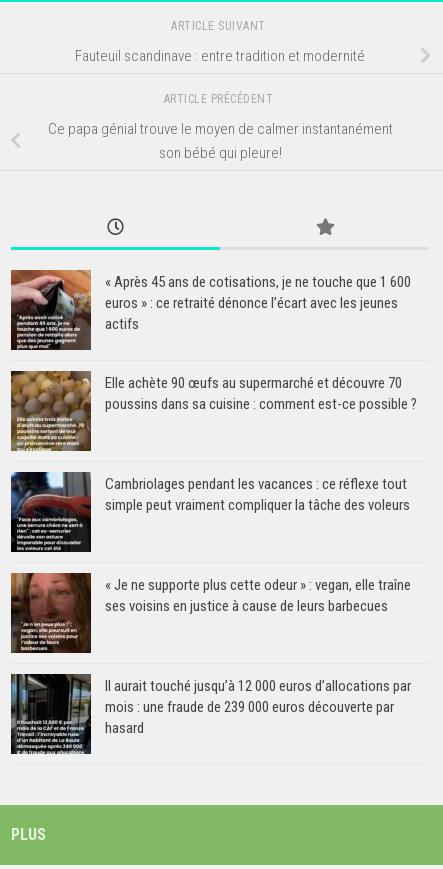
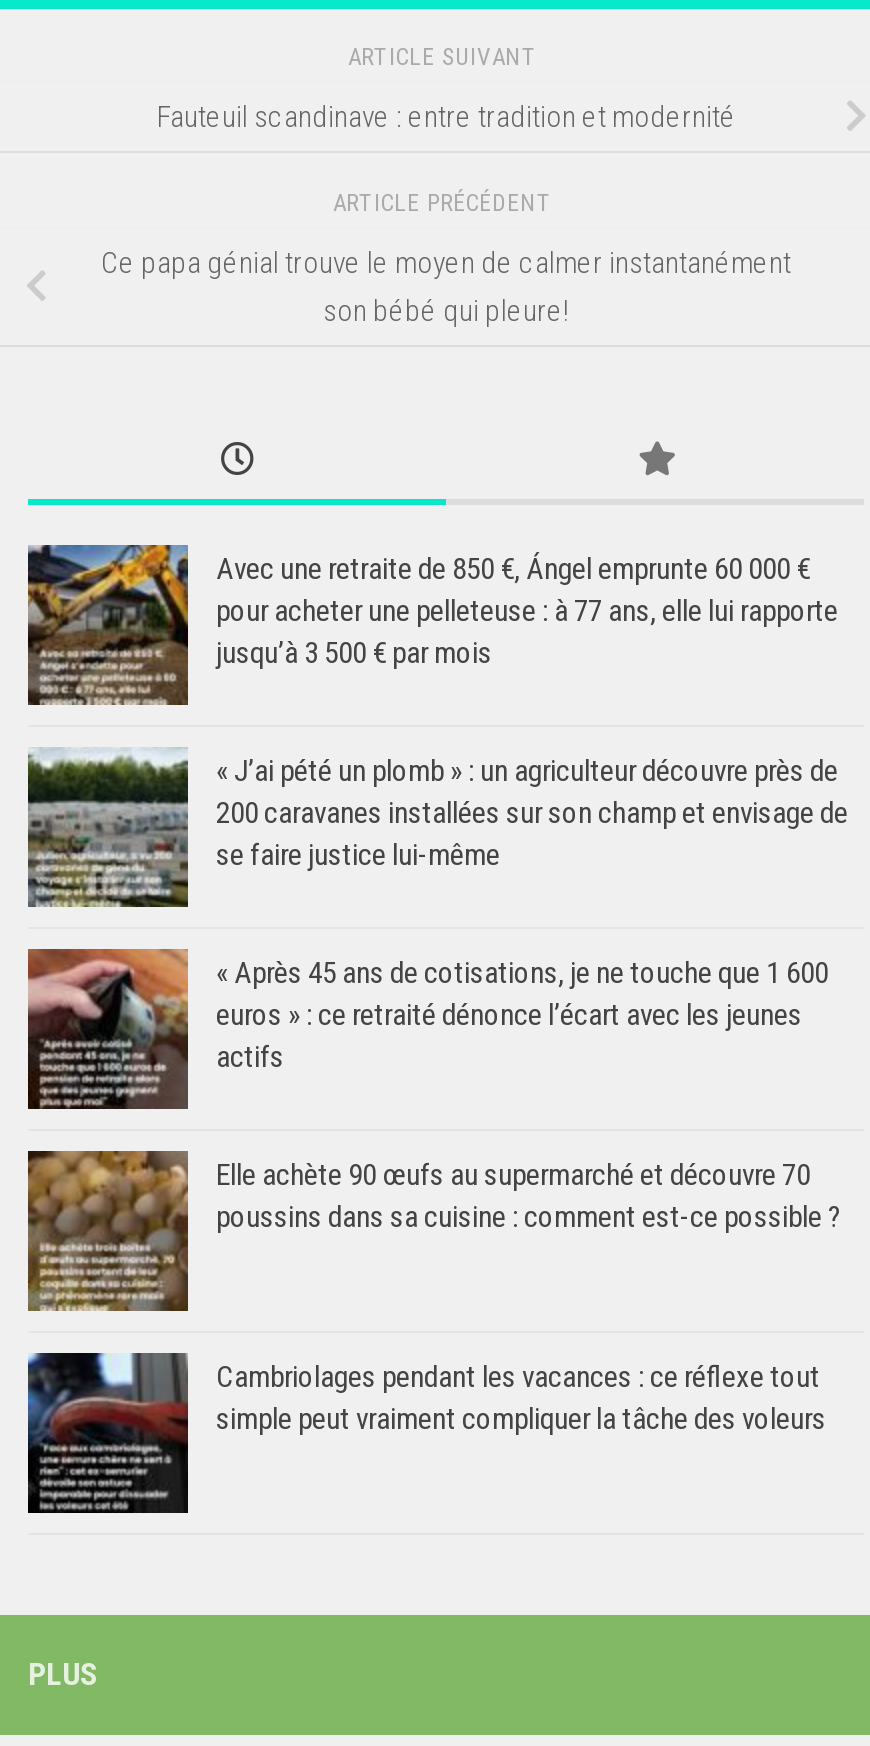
none -> [26,543,848,872] [image] | Avec une retraite de 850 €, Ángel emprunte 60 000 € | pour acheter une pelleteuse : à 77 ans, elle lui rapporte | jusqu’à 3 500 € par mois | « J’ai pété un plomb » : un agriculteur découvre près de | 200 caravanes installées sur son champ et envisage de | se faire justice lui-même
none -> [26,749,188,907] [image]
moved [9,269,417,514] -> [24,947,840,1436]: [image] | « Après 45 ans de cotisations, je ne touche que 1 600 | euros » : ce retraité dénonce l’écart avec les jeunes | actifs | Elle achète 90 œufs au supermarché et découvre 70 | poussins dans sa cuisine : comment est-ce possible ? | Cambriolages pendant les vacances : ce réflexe tout | simple peut vraiment compliquer la tâche des voleurs
[10,572,411,654] [image] | « Je ne supporte plus cette odeur » : vegan, elle traîne | ses voisins en justice à cause de leurs barbecues -> none
[10,673,411,754] [image] | Il aurait touché jusqu’à 12 000 euros d’allocations par | mois : une fraude de 239 000 euros découverte par | hasard -> none

